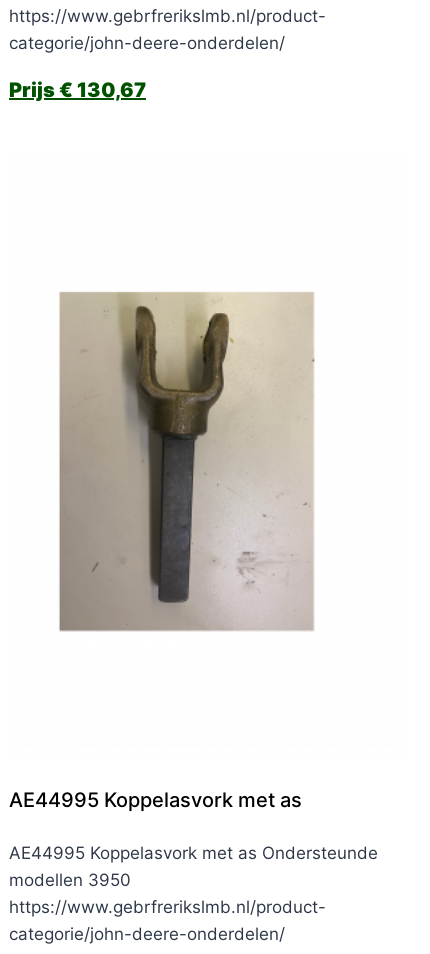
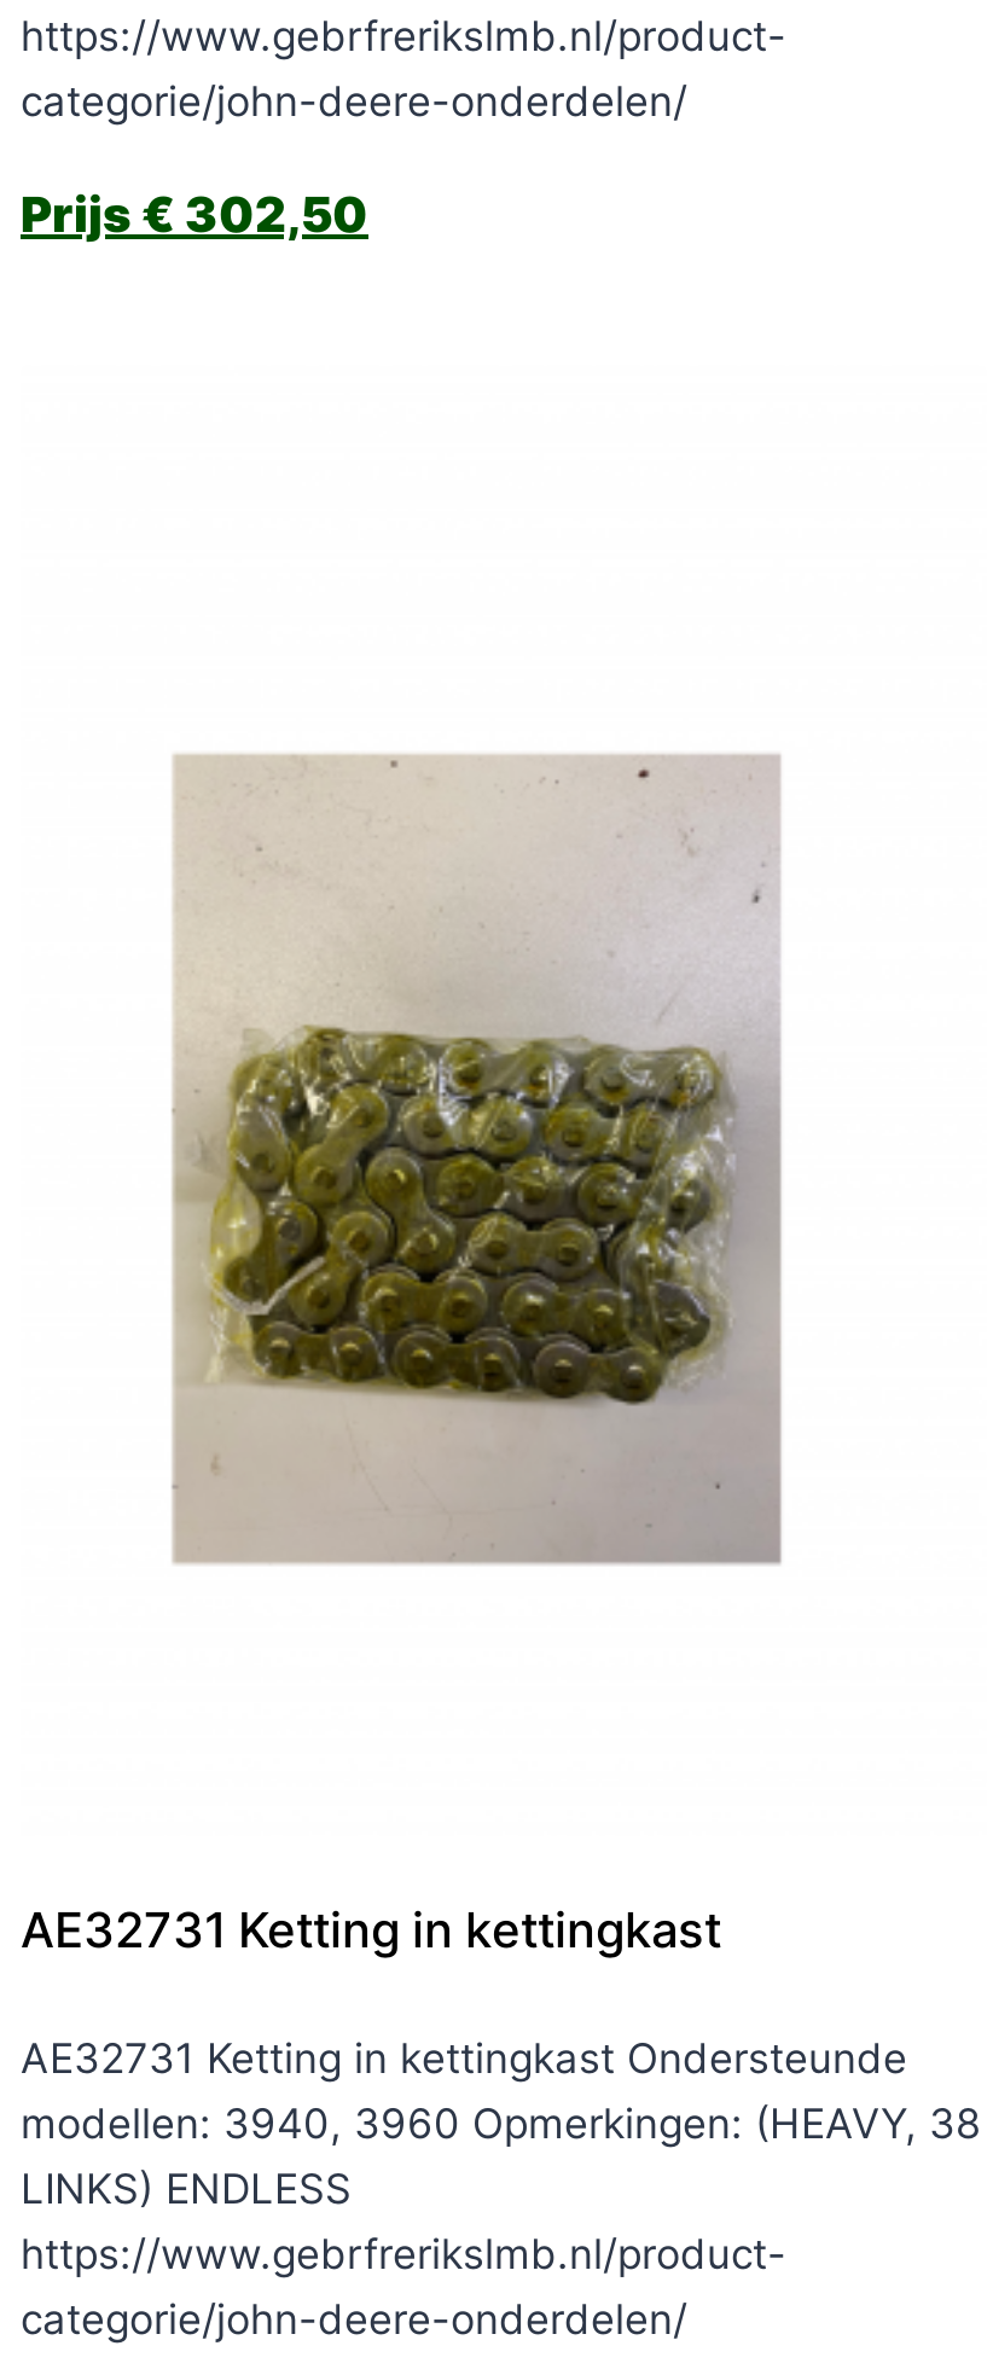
[59,78,146,102] €130,67 -> [141,186,368,244] €302,50
[59,291,323,632] [image] -> [144,754,782,1566] [image]
[9,788,302,812] AE44995 Koppelasvork met as -> [21,1902,733,1960] AE32731 Ketting in kettingkast
[9,843,378,890] AE44995 Koppelasvork met as Ondersteunde | modellen 3950 -> [21,2035,980,2213] AE32731 Ketting in kettingkast Ondersteunde | modellen: 3940, 3960 Opmerkingen: (HEAVY, 38 | LINKS) ENDLESS

